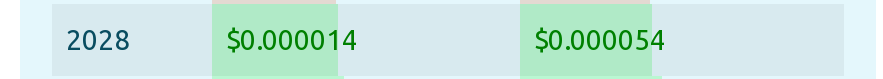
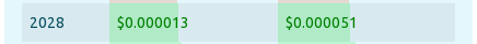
[226,24,358,56] $0.000014 -> [117,14,189,31] $0.000013
[534,24,666,56] $0.000054 -> [286,14,358,31] $0.000051

